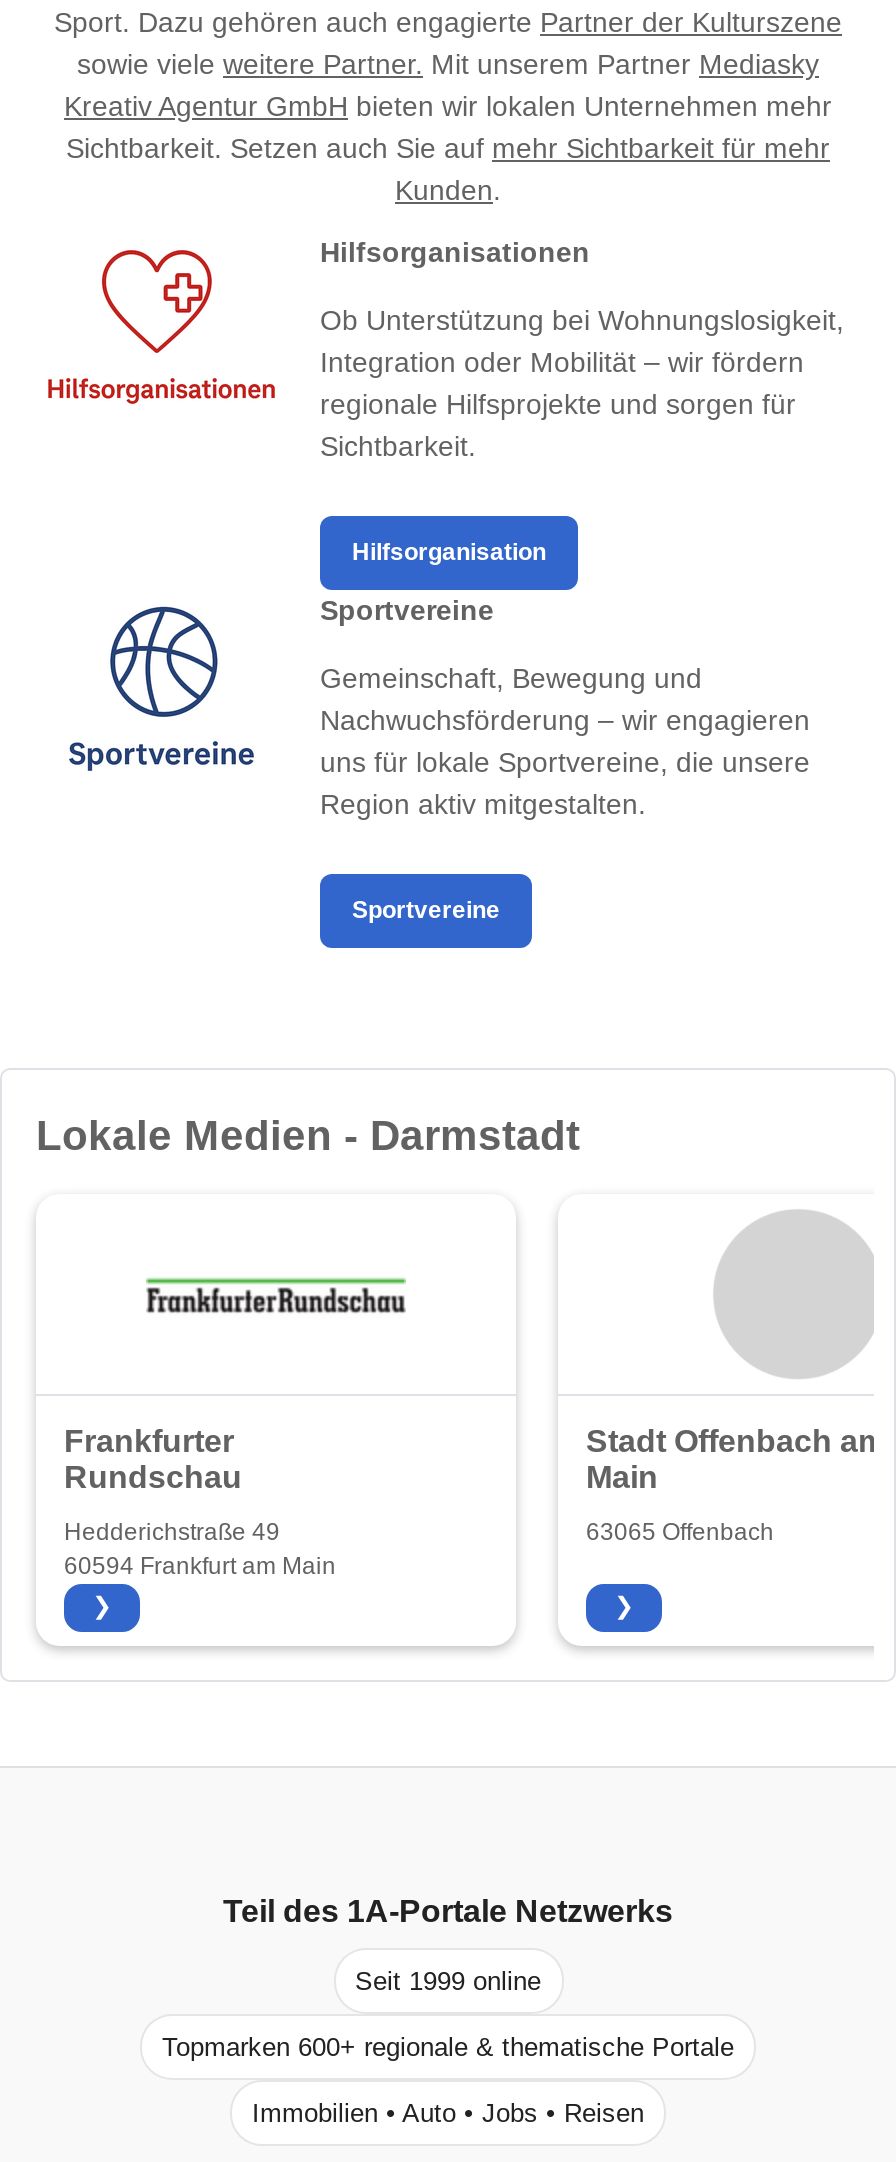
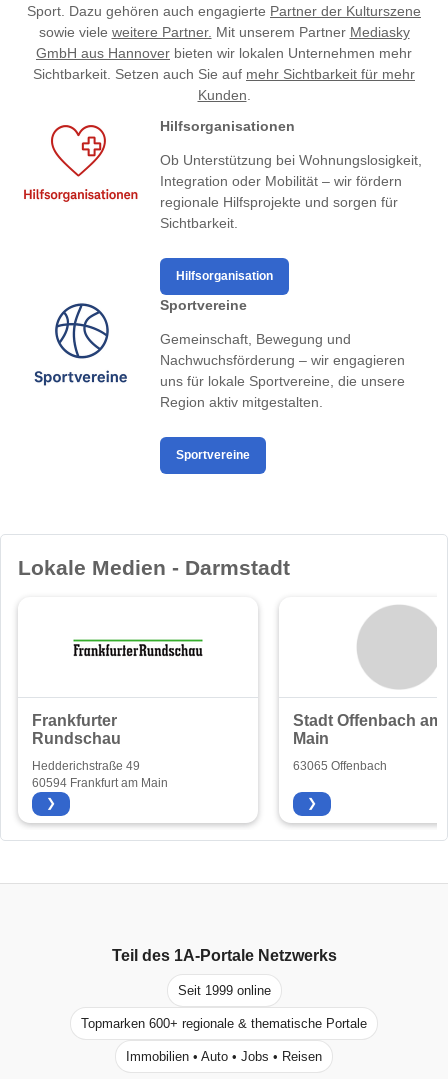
[64,90,832,122] Kreativ Agentur GmbH bieten wir lokalen Unternehmen mehr -> [36,45,412,61] GmbH aus Hannover bieten wir lokalen Unternehmen mehr

